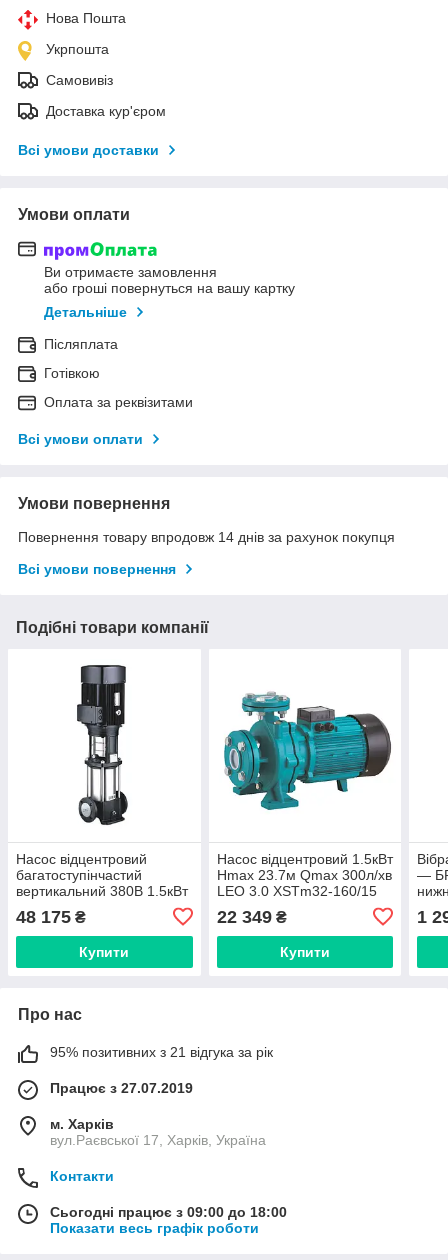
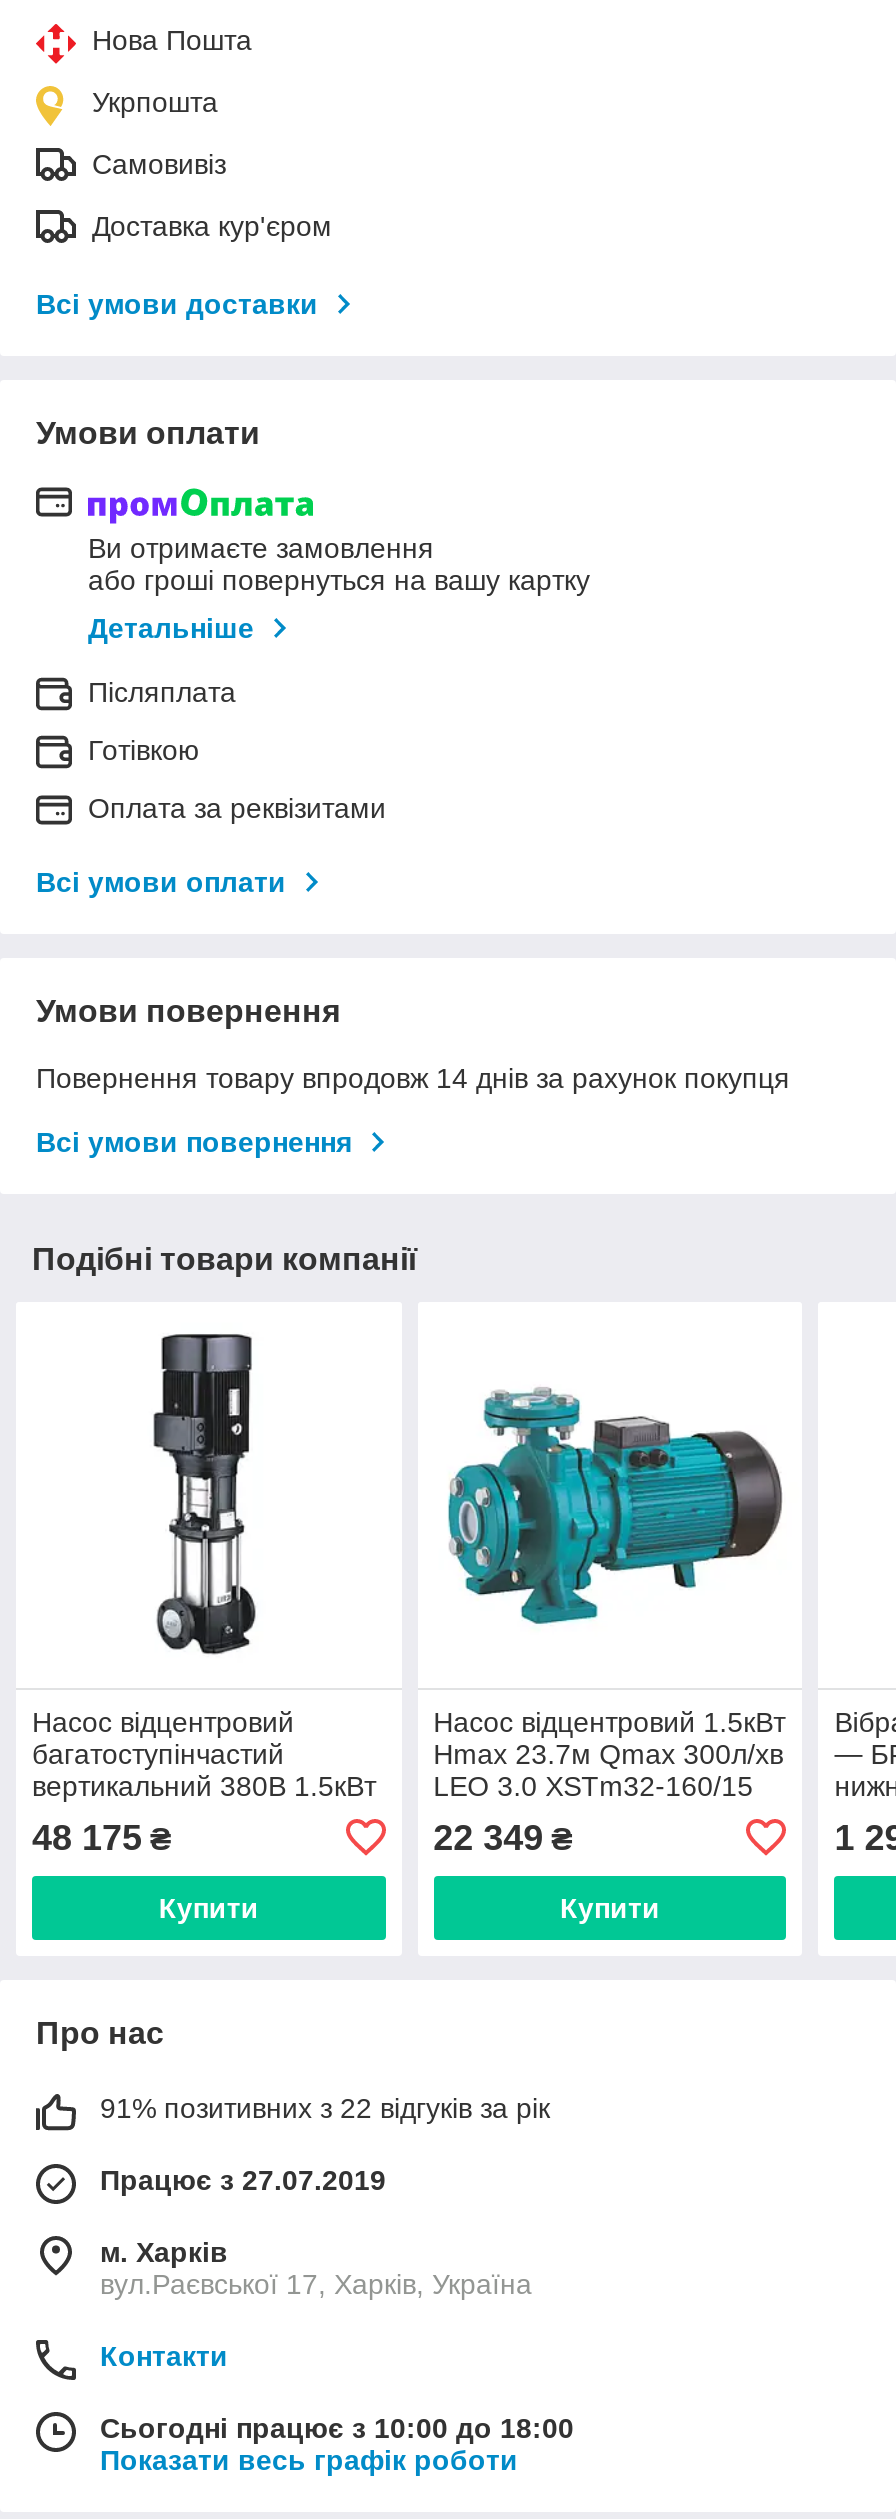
[50,1044,273,1060] 95% позитивних з 21 відгука за рік -> [100,2092,550,2124] 91% позитивних з 22 відгуків за рік
[50,1204,287,1220] Сьогодні працює з 09:00 до 18:00 -> [100,2412,574,2444] Сьогодні працює з 10:00 до 18:00

